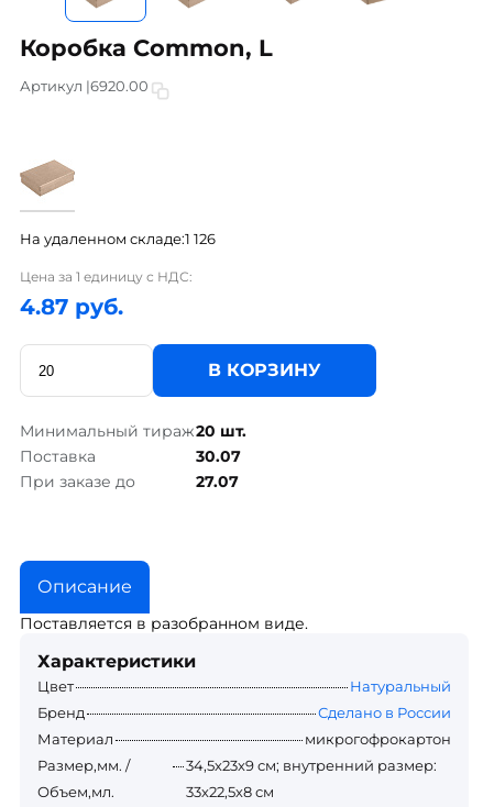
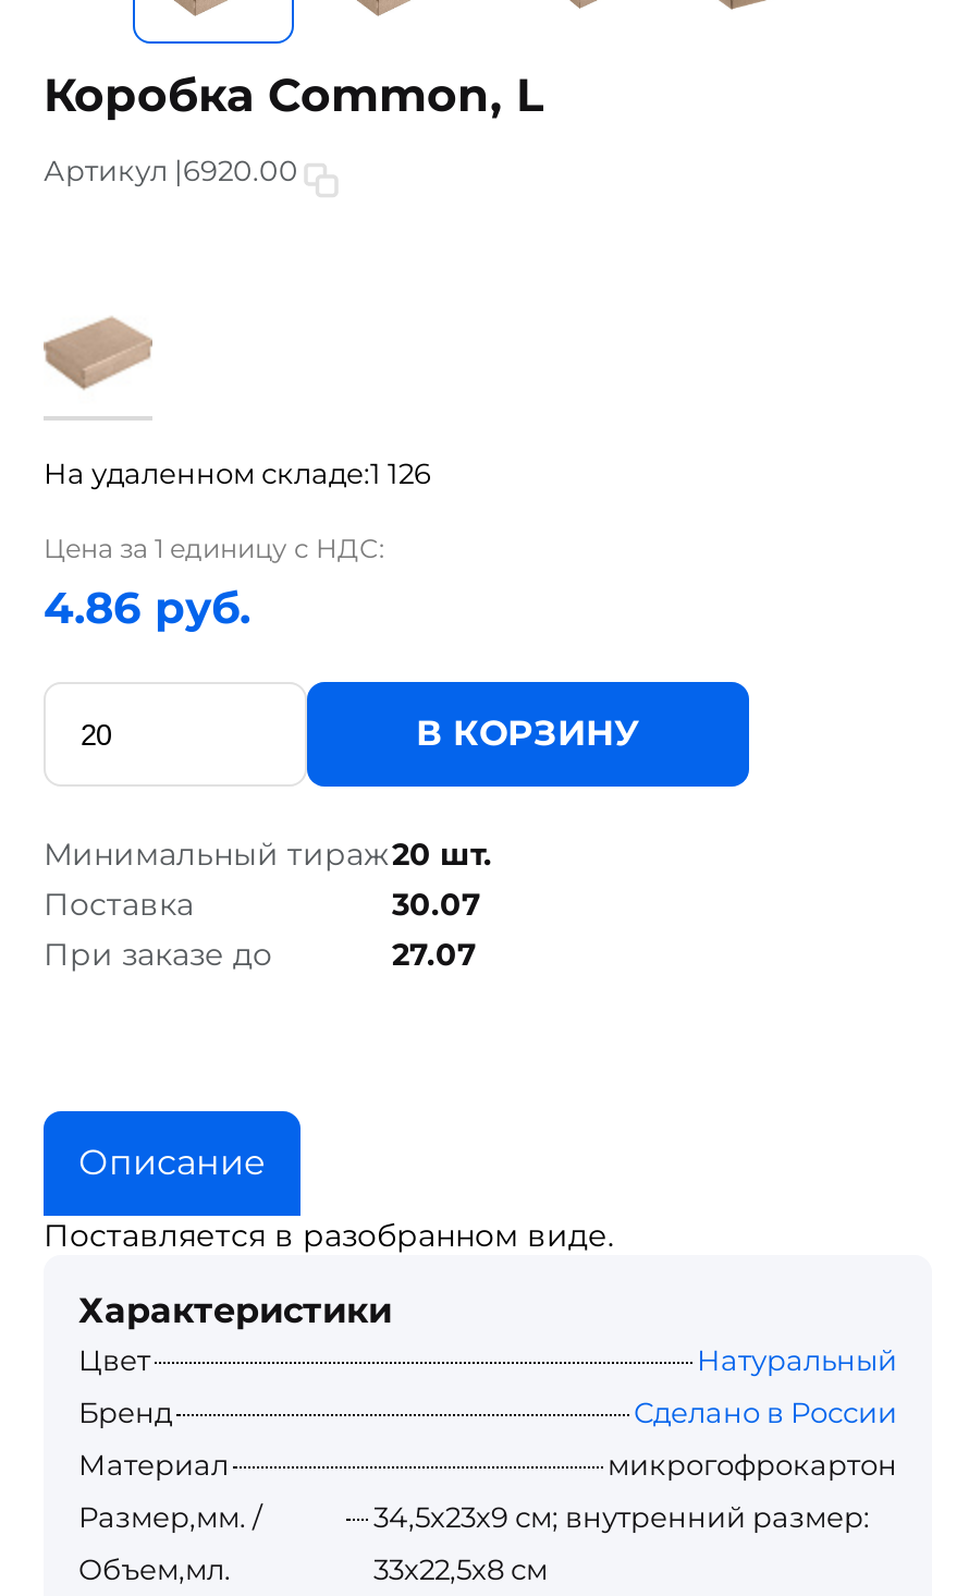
[20,294,123,320] 4.87 руб. -> [44,582,250,634] 4.86 руб.

